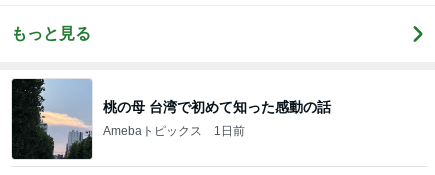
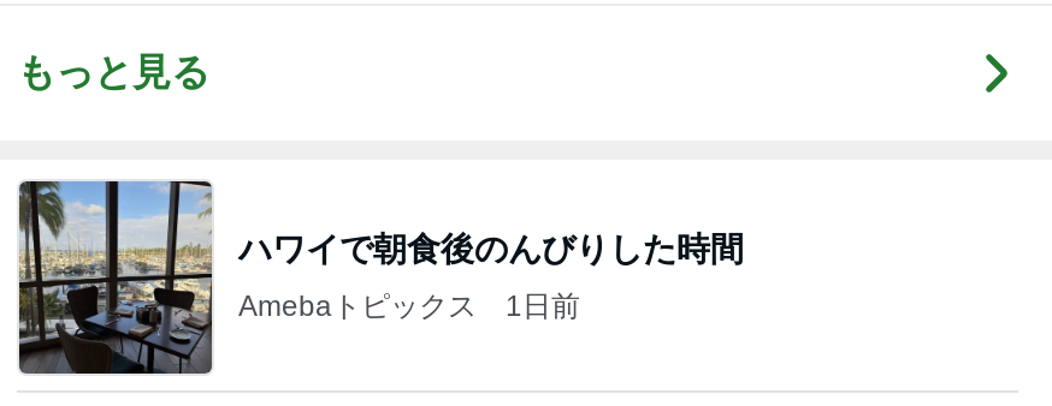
[11,78,331,159] [image] | 桃の母 台湾で初めて知った感動の話 -> [17,179,744,374] [image] | ハワイで朝食後のんびりした時間

